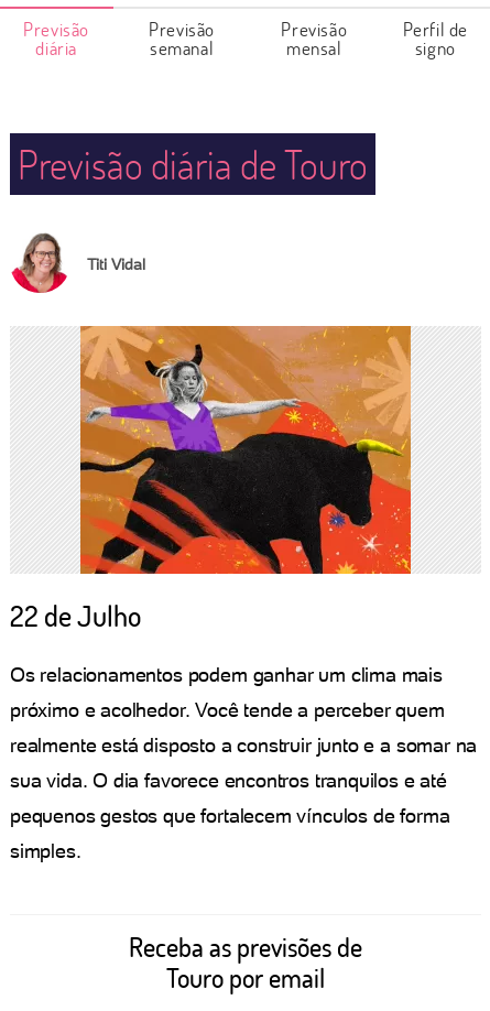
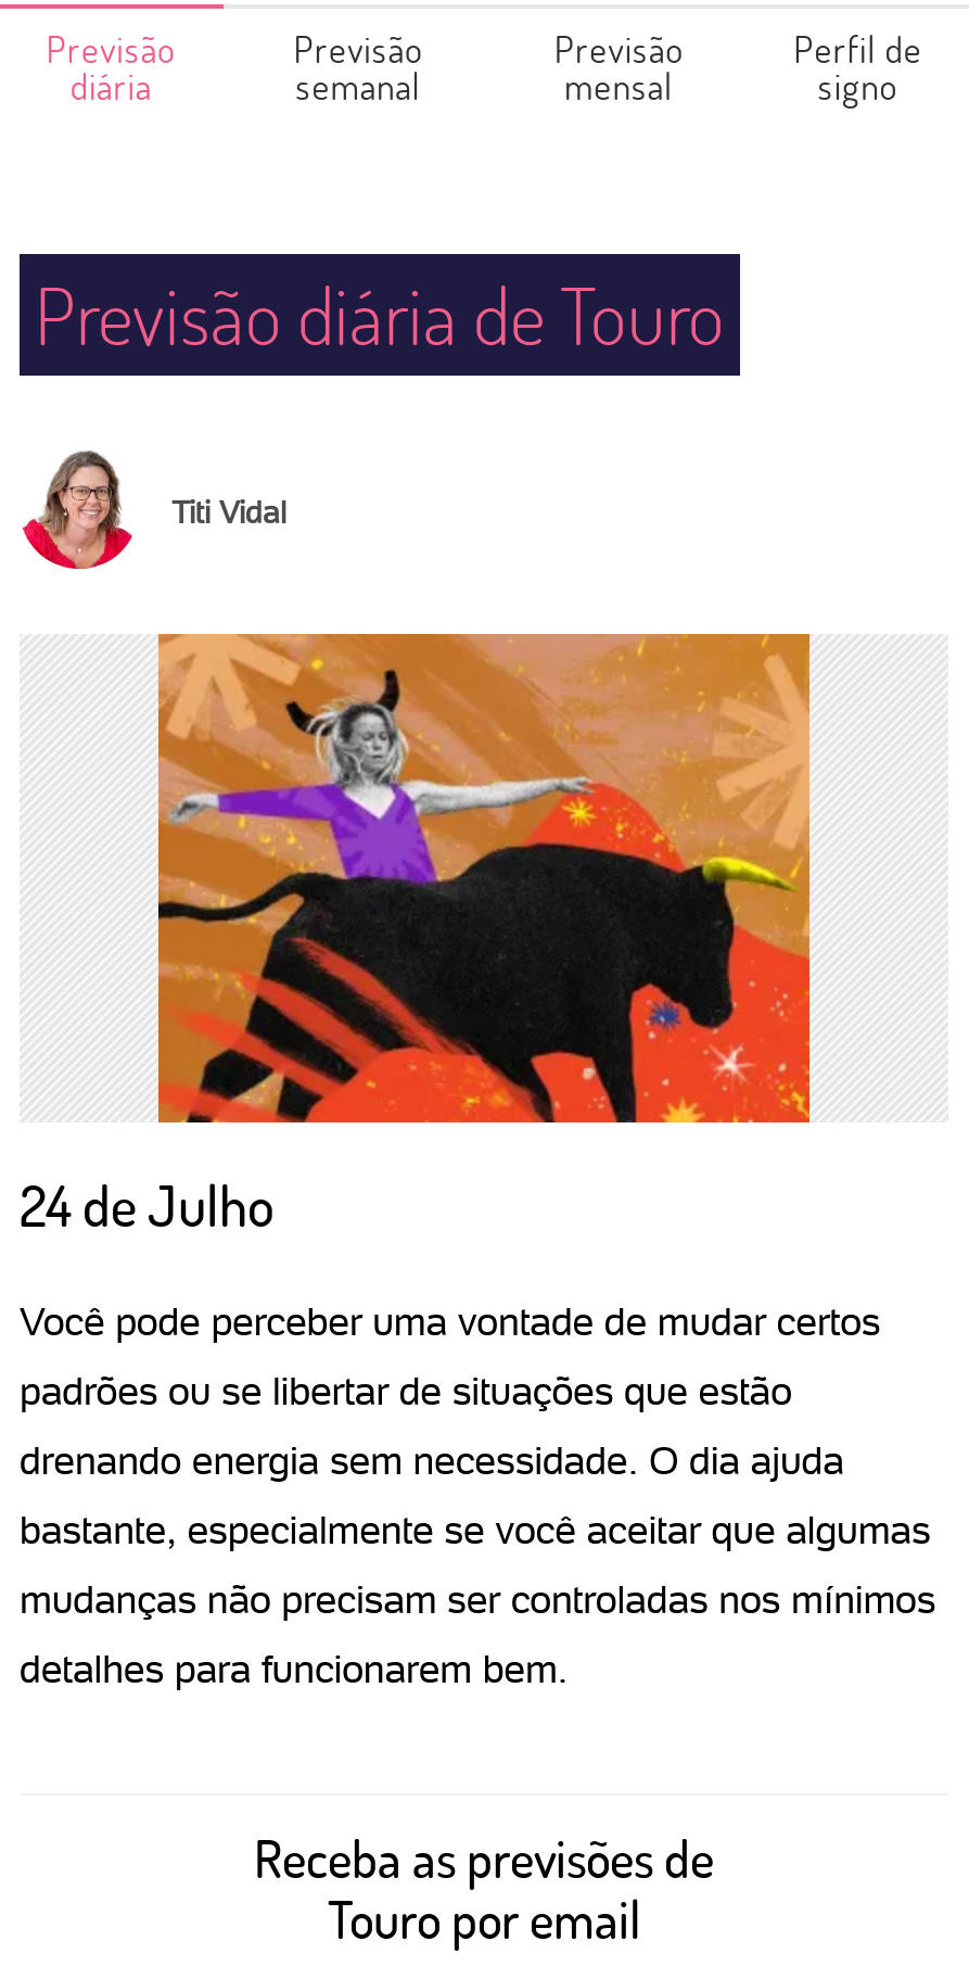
[10,597,141,634] 22 de Julho -> [20,1168,273,1242] 24 de Julho
[10,663,443,686] Os relacionamentos podem ganhar um clima mais -> [20,1298,880,1344] Você pode perceber uma vontade de mudar certos
[10,698,444,721] próximo e acolhedor. Você tende a perceber quem -> [20,1368,792,1413] padrões ou se libertar de situações que estão
[10,733,477,757] realmente está disposto a construir junto e a somar na -> [20,1437,844,1483] drenando energia sem necessidade. O dia ajuda
[10,769,447,792] sua vida. O dia favorece encontros tranquilos e até -> [20,1507,931,1552] bastante, especialmente se você aceitar que algumas
[10,804,450,827] pequenos gestos que fortalecem vínculos de forma -> [20,1576,936,1622] mudanças não precisam ser controladas nos mínimos
[10,839,81,862] simples. -> [20,1646,568,1691] detalhes para funcionarem bem.

